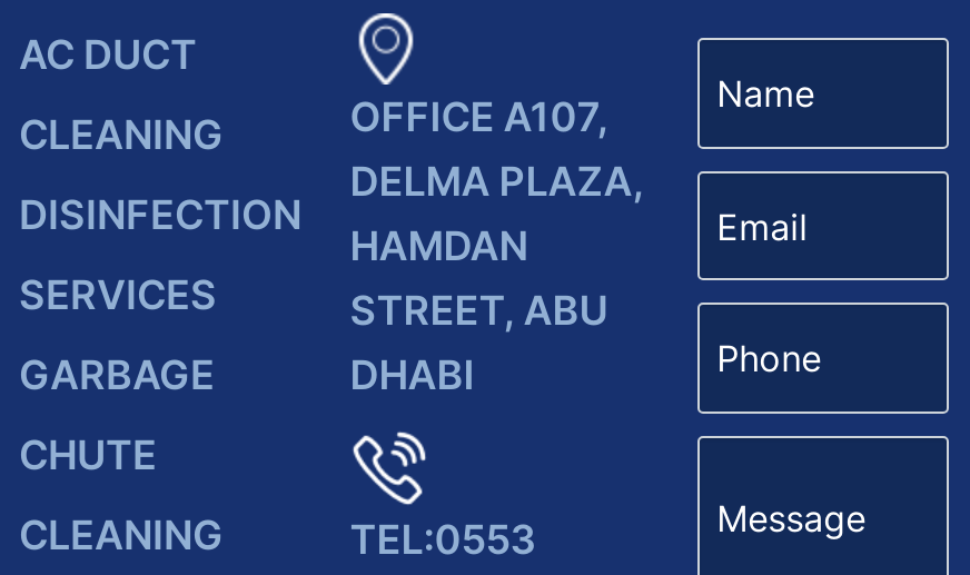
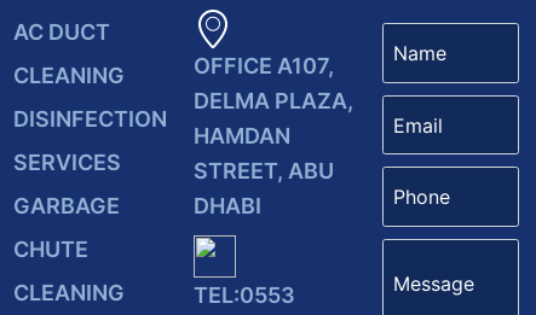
[350,429,428,507] [image] -> [192,234,237,279] [image]

